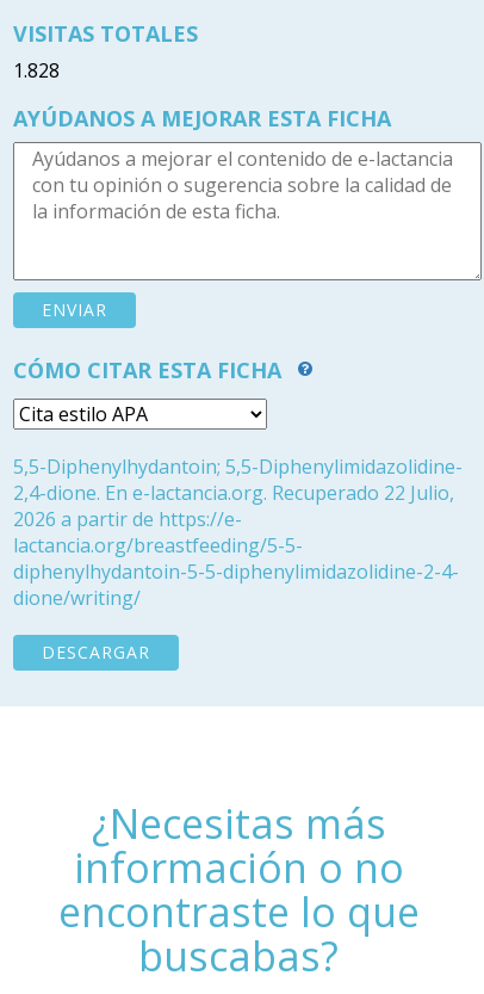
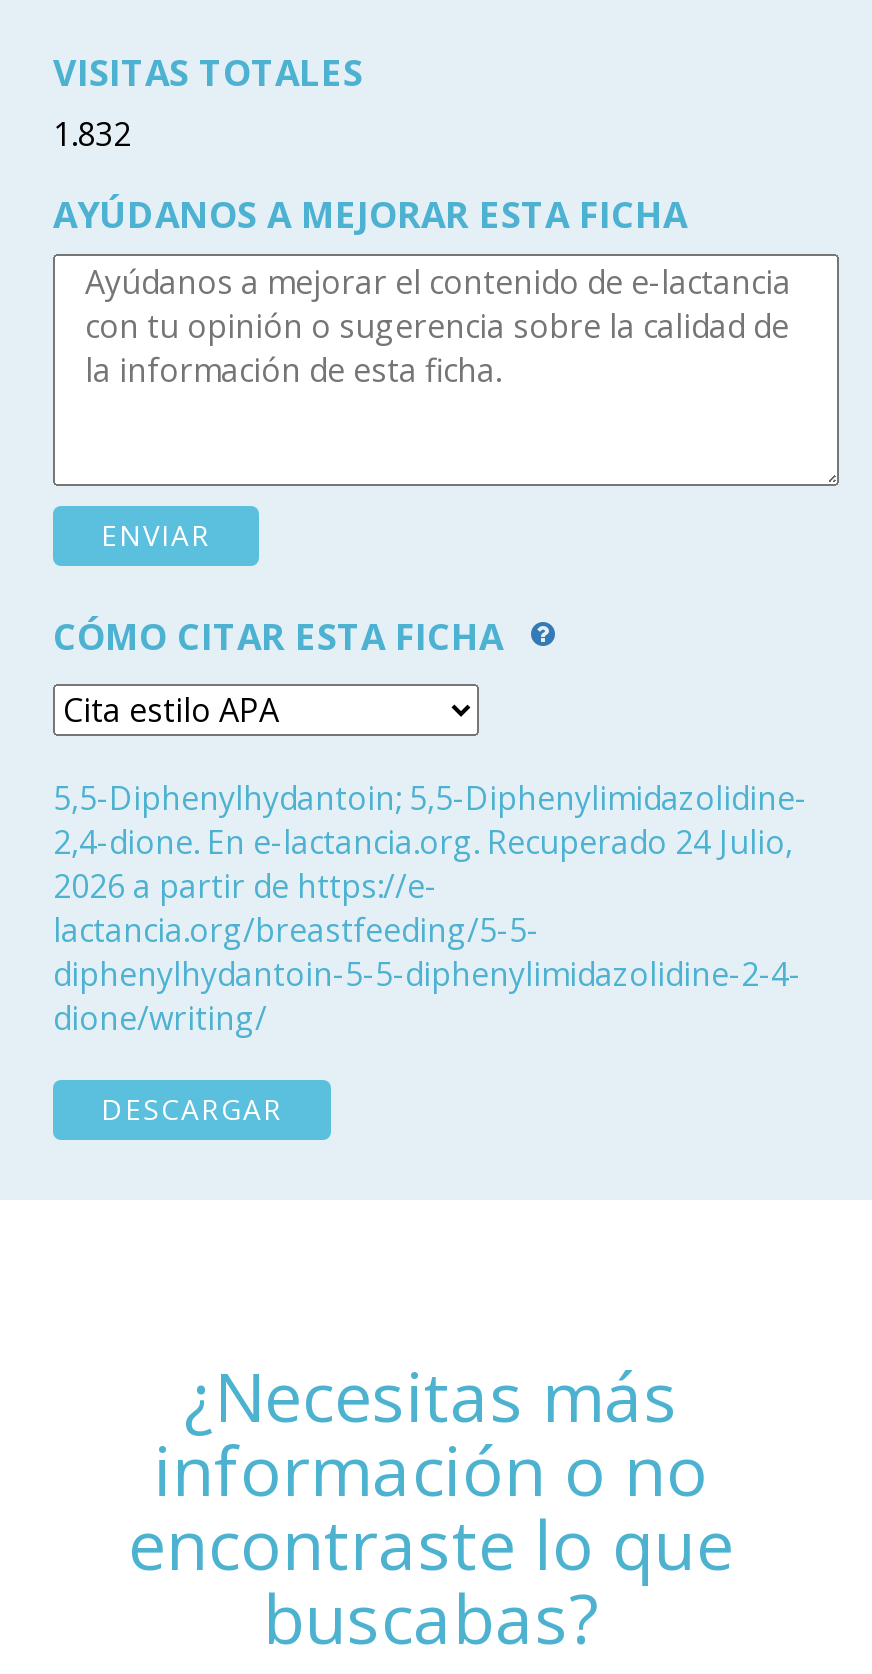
[13,57,60,84] 1.828 -> [53,112,131,156] 1.832
[13,480,454,506] 2,4-dione. En e-lactancia.org. Recuperado 22 Julio, -> [53,820,793,864] 2,4-dione. En e-lactancia.org. Recuperado 24 Julio,

